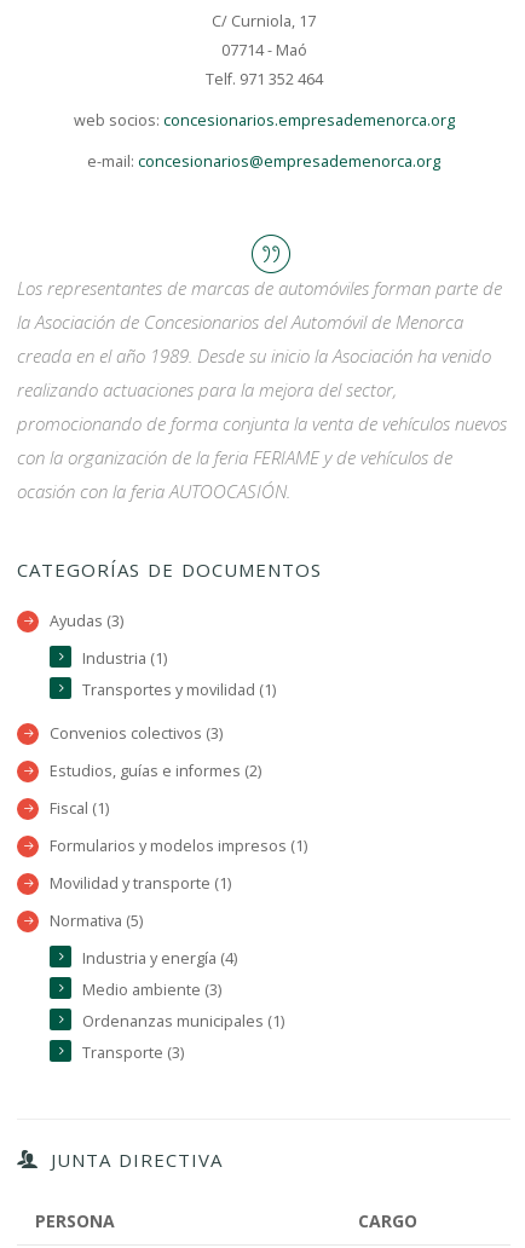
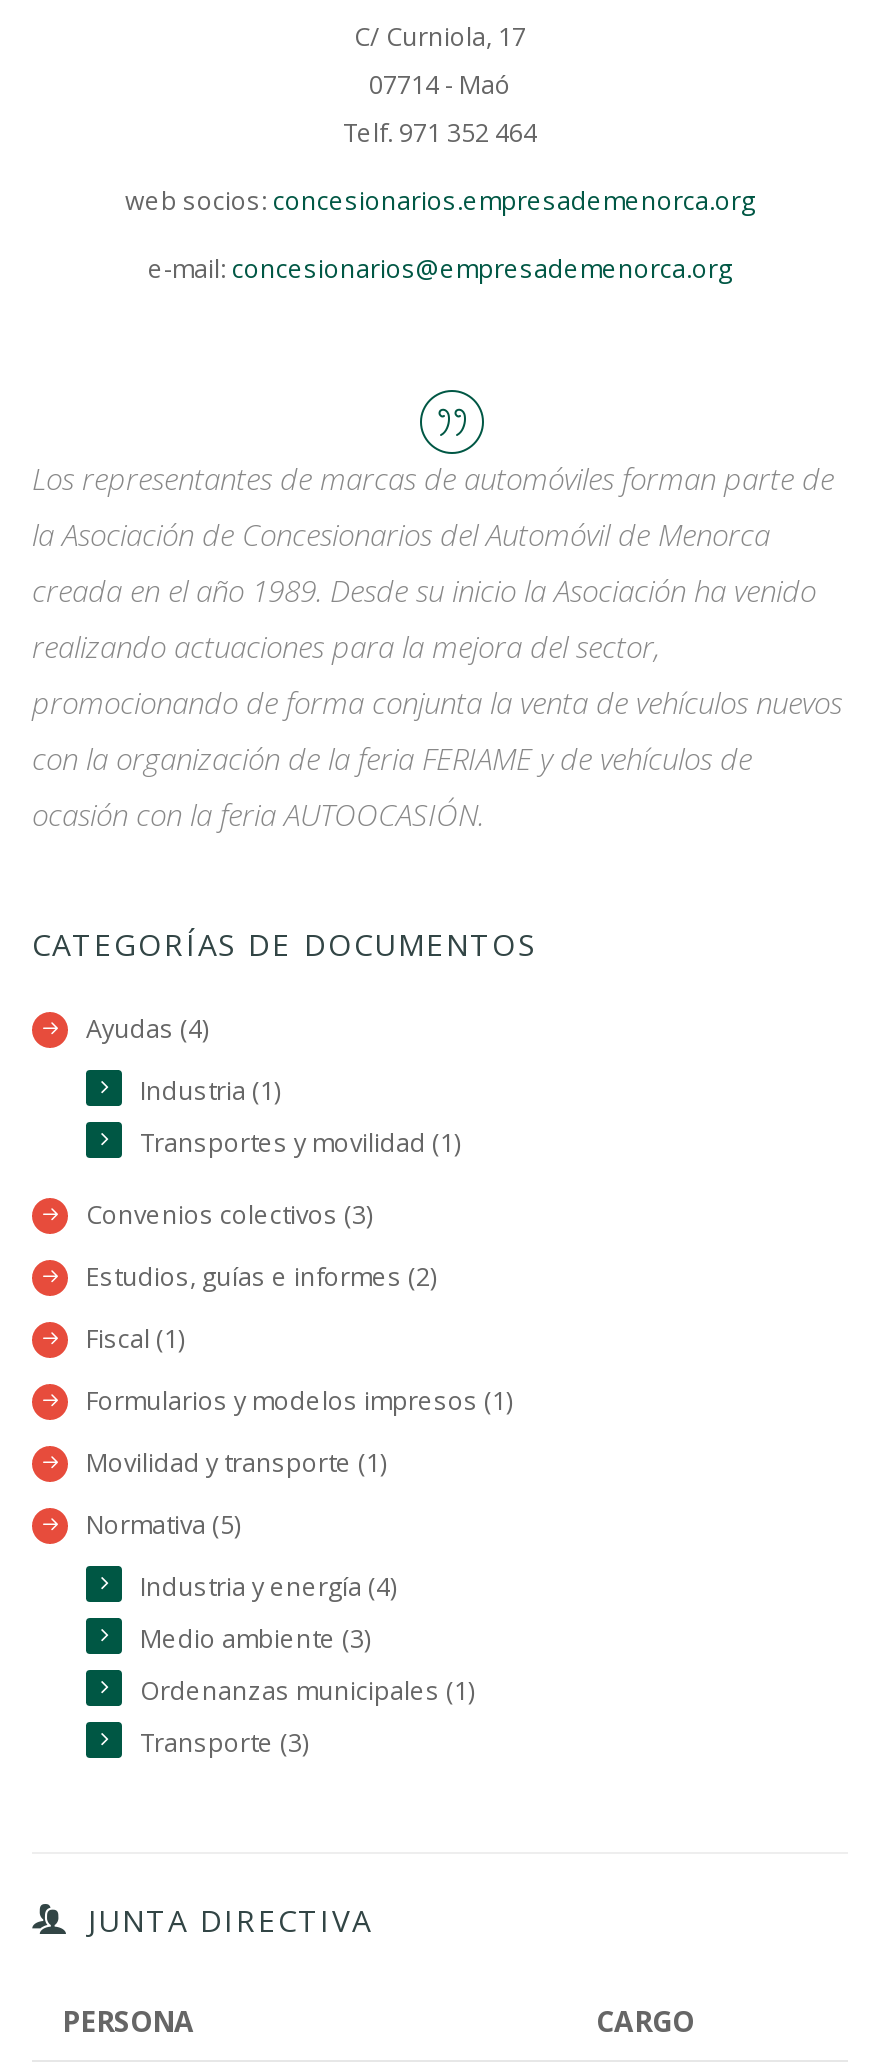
[50,611,123,631] Ayudas (3) -> [86,1012,208,1046] Ayudas (4)

